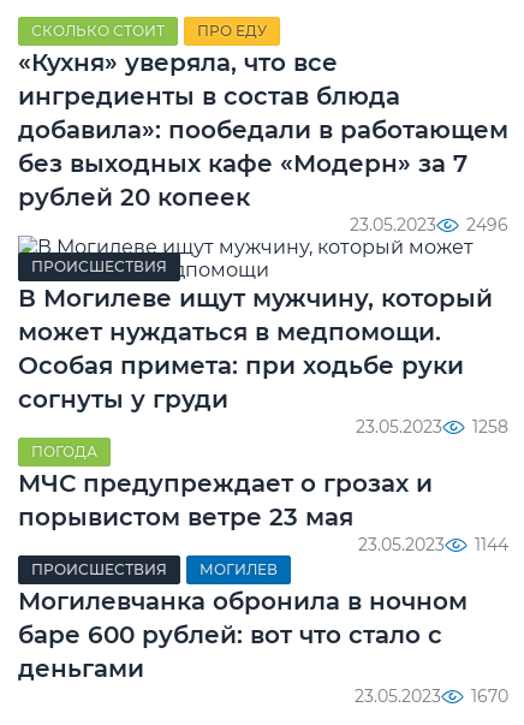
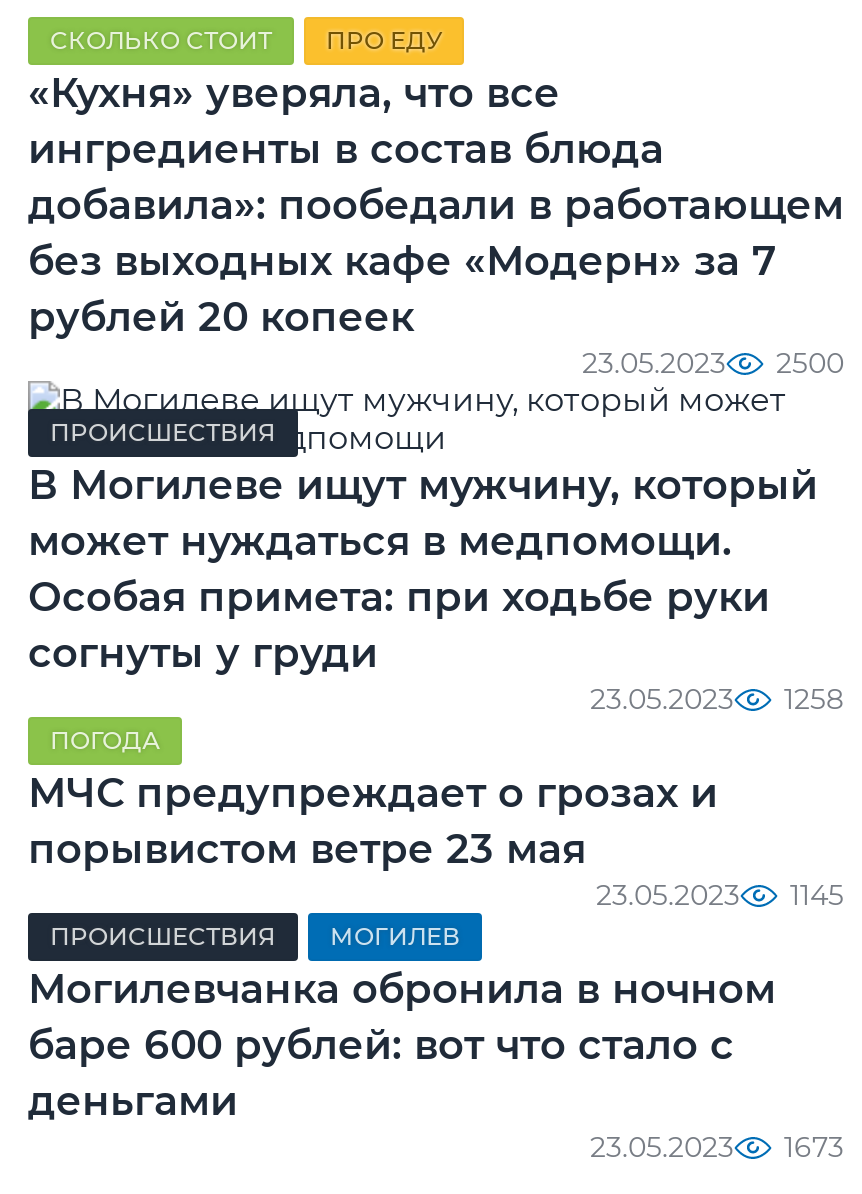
[350,214,508,236] 23.05.2023 2496 -> [582,345,844,381] 23.05.2023 2500
[358,534,508,555] 23.05.2023 1144 -> [596,877,844,913] 23.05.2023 1145
[355,685,508,707] 23.05.2023 1670 -> [590,1129,844,1165] 23.05.2023 1673

